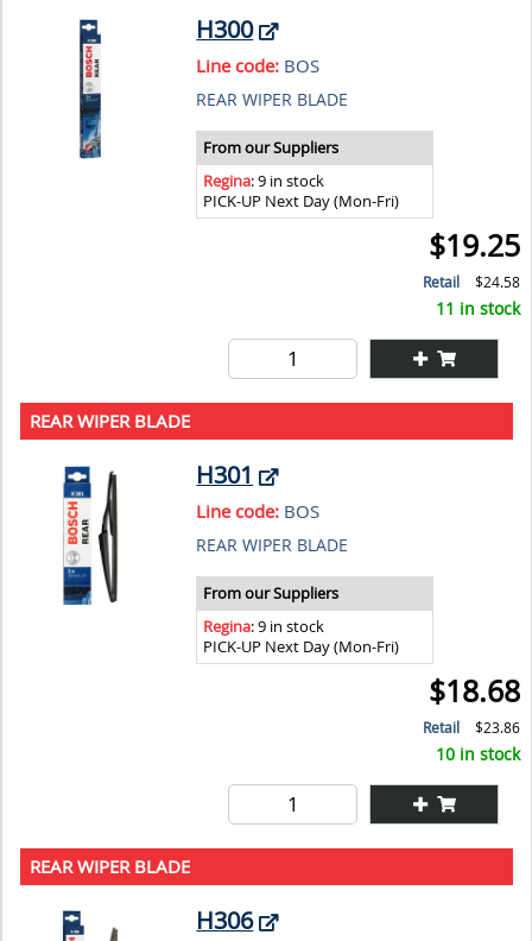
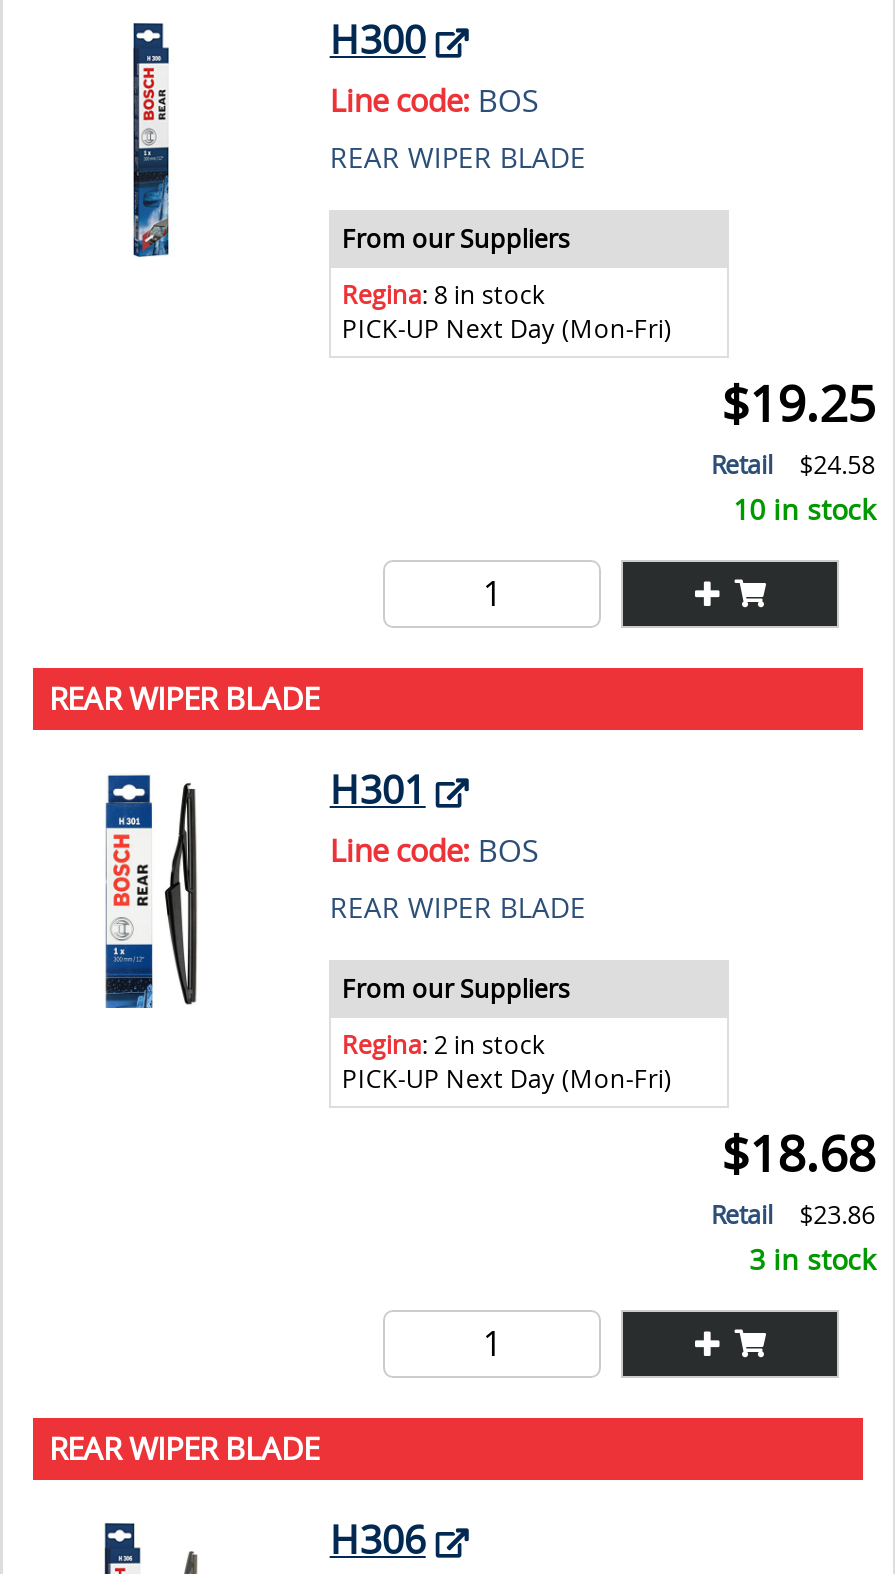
[203,171,325,191] Regina: 9 in stock -> [342,278,546,312] Regina: 8 in stock
[436,297,520,319] 11 in stock -> [733,490,875,528] 10 in stock
[203,617,325,637] Regina: 9 in stock -> [342,1028,546,1062] Regina: 2 in stock
[436,742,520,765] 10 in stock -> [749,1240,875,1278] 3 in stock

